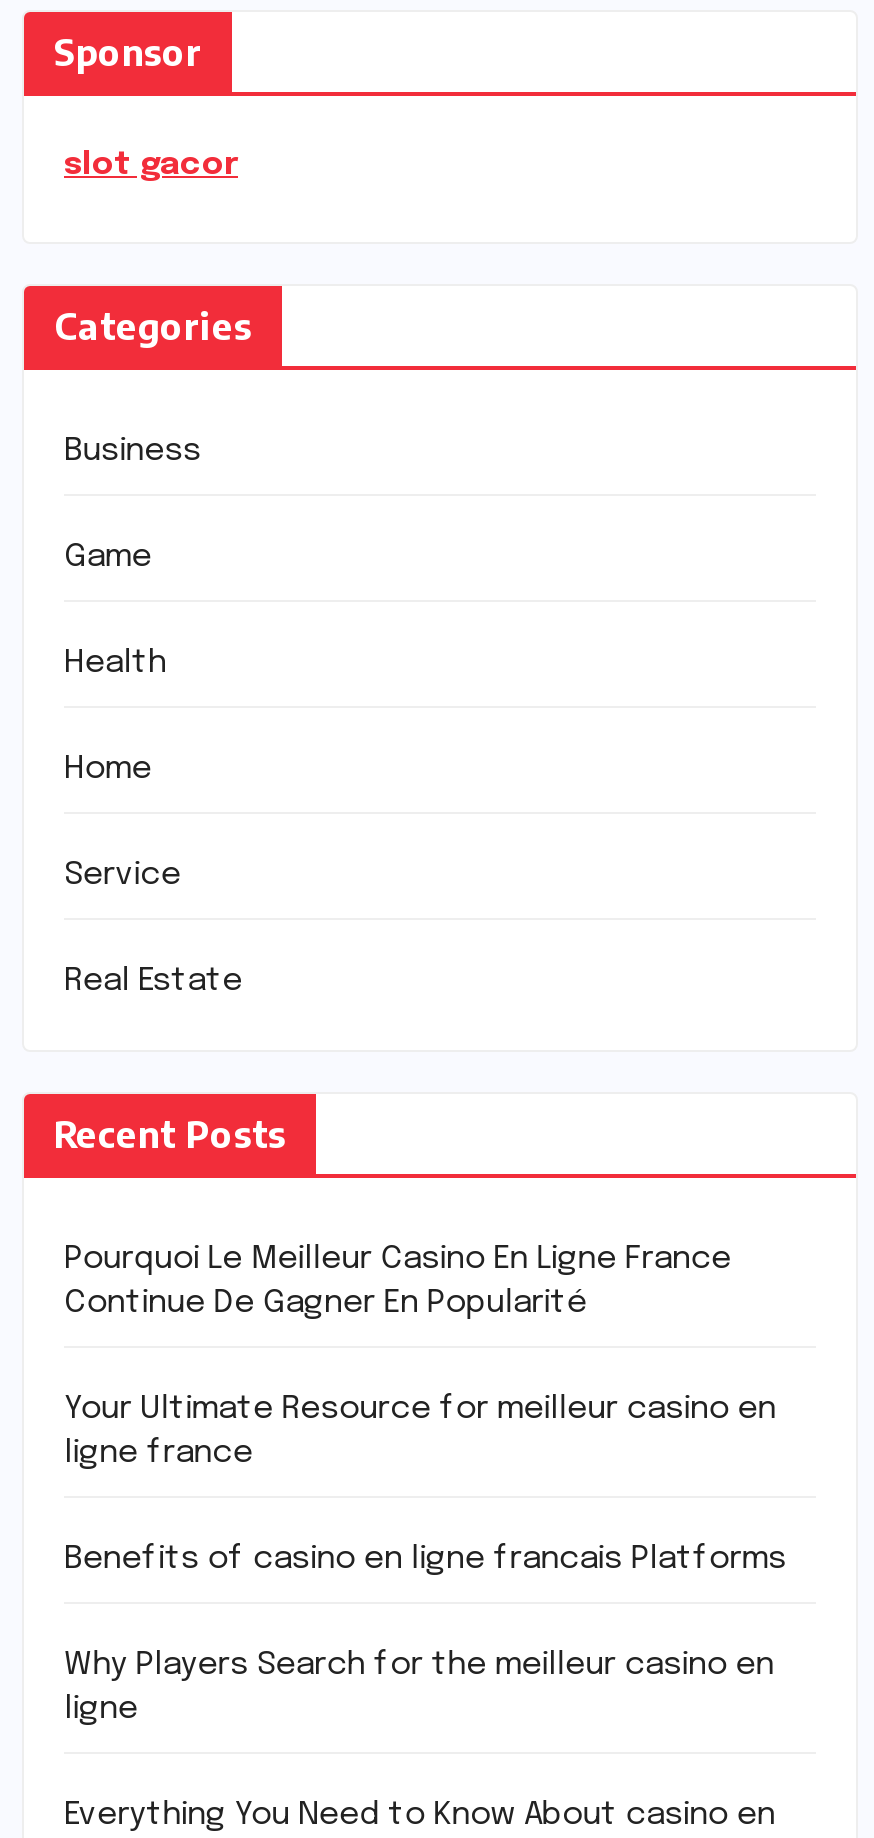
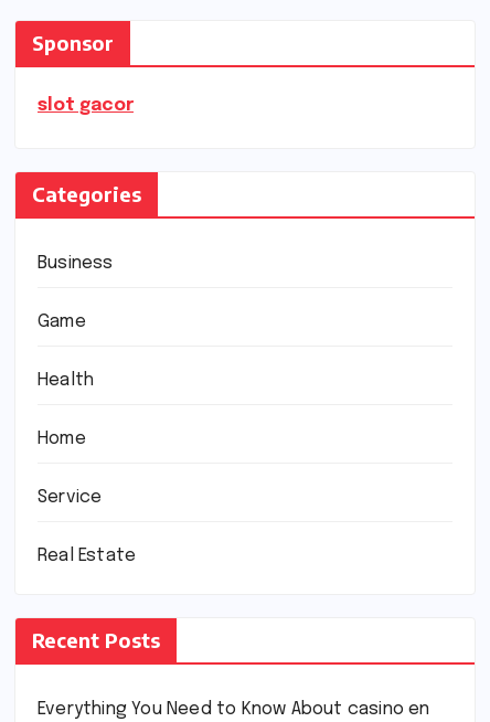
[64,1241,786,1725] Pourquoi Le Meilleur Casino En Ligne France | Continue De Gagner En Popularité | Your Ultimate Resource for meilleur casino en | ligne france | Benefits of casino en ligne francais Platforms | Why Players Search for the meilleur casino en | ligne -> none

